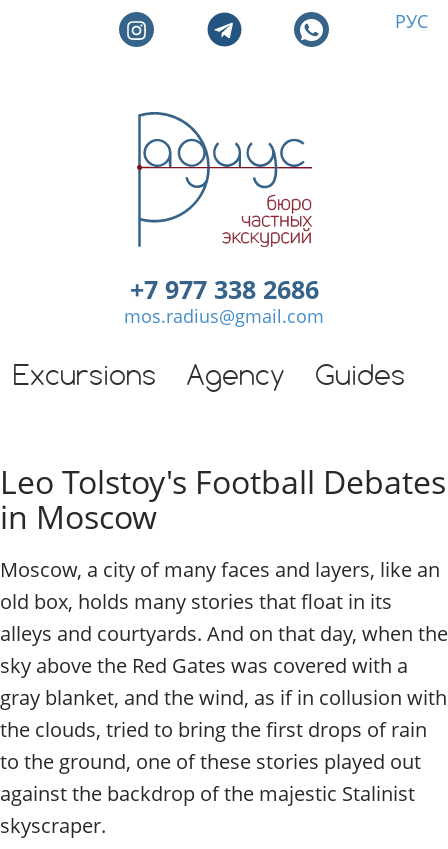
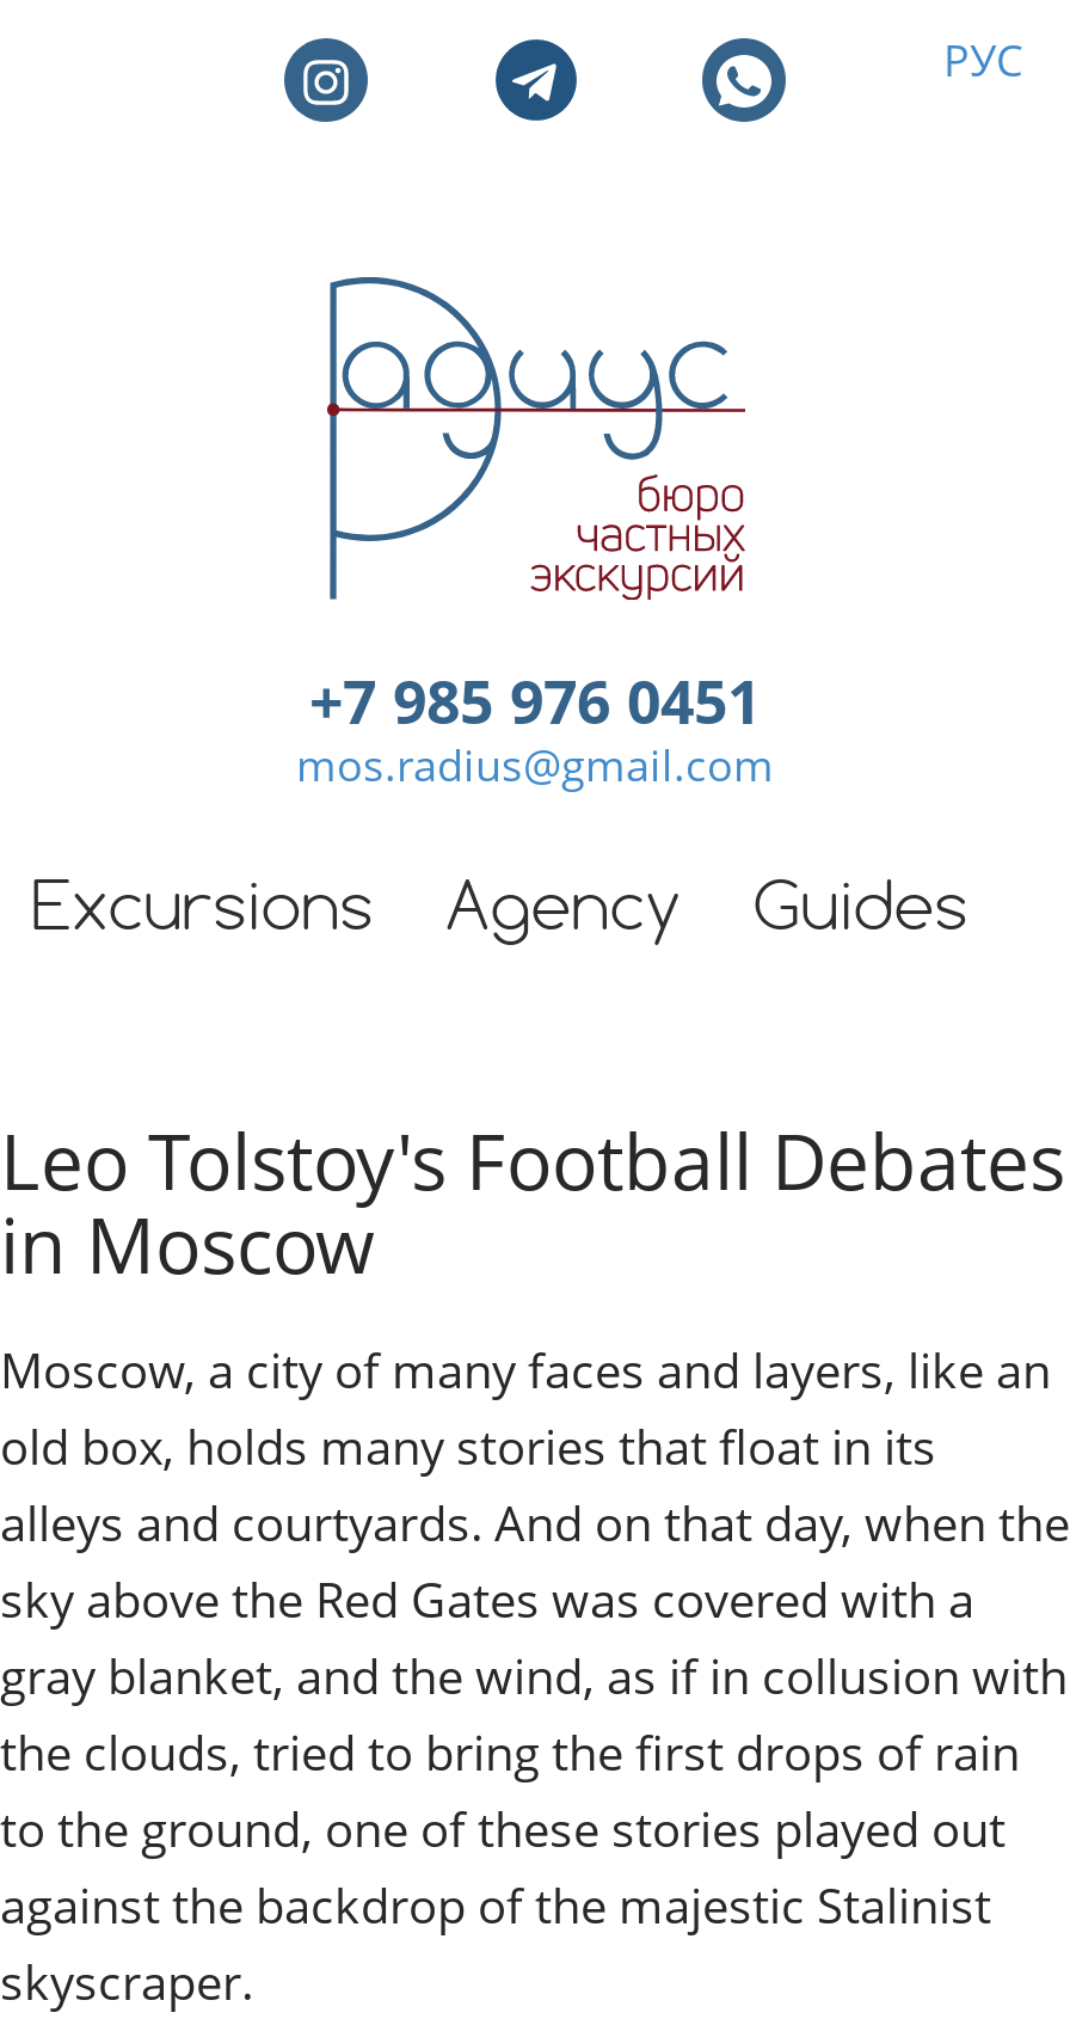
[129,272,318,306] +7 977 338 2686 -> [309,659,761,740] +7 985 976 0451

